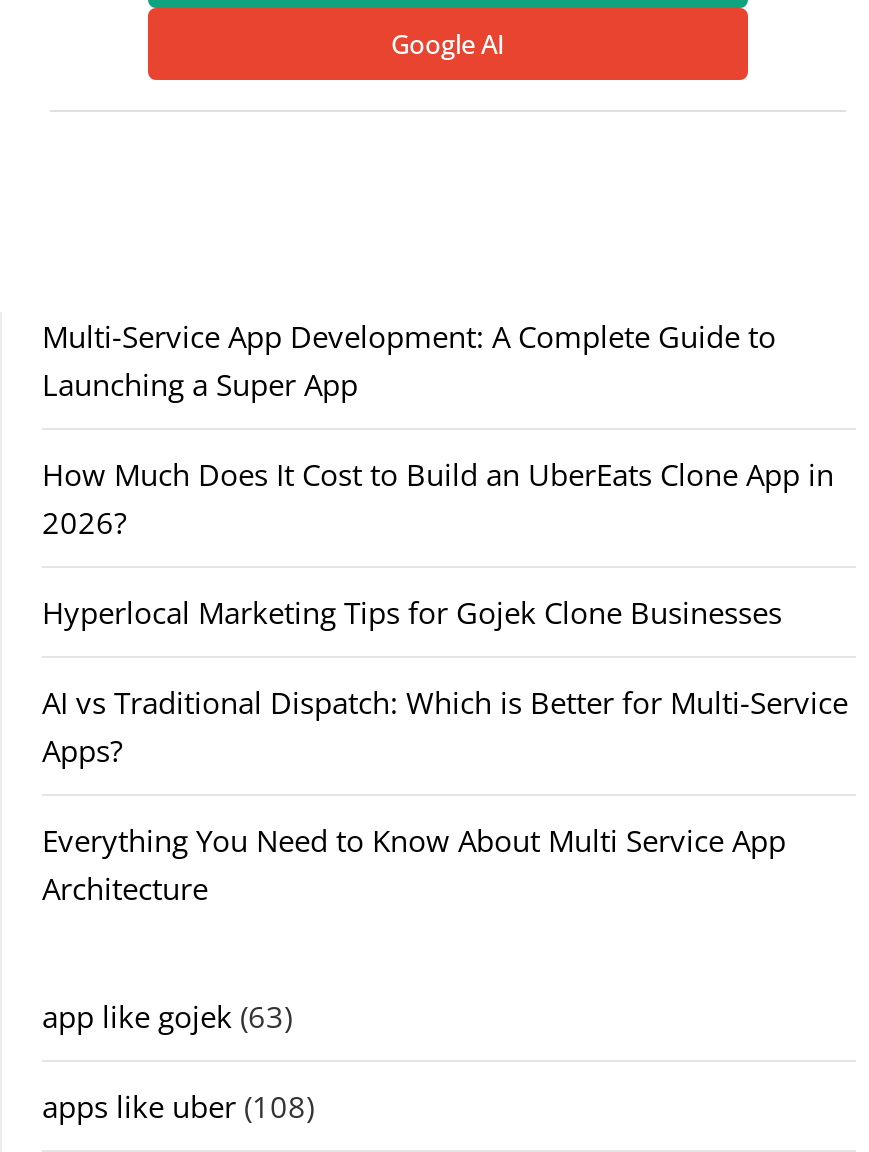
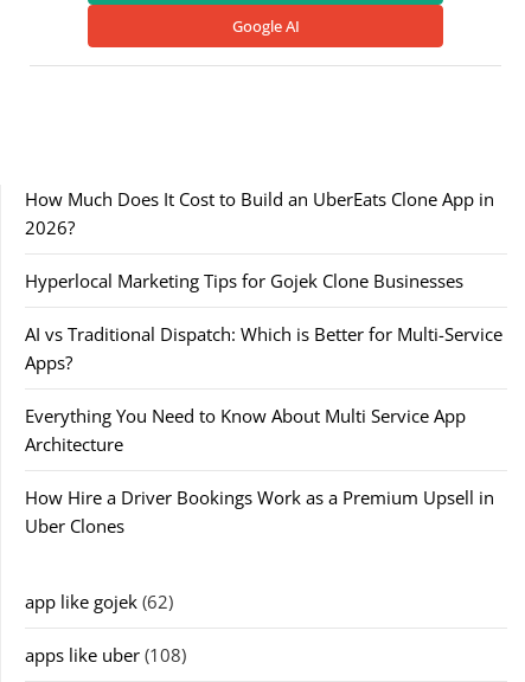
[42,316,776,404] Multi-Service App Development: A Complete Guide to | Launching a Super App -> none
moved [42,454,848,908] -> [25,187,502,456]: How Much Does It Cost to Build an UberEats Clone App in | 2026? | Hyperlocal Marketing Tips for Gojek Clone Businesses | AI vs Traditional Dispatch: Which is Better for Multi-Service | Apps? | Everything You Need to Know About Multi Service App | Architecture
[42,996,292,1036] app like gojek (63) -> [25,485,494,613] How Hire a Driver Bookings Work as a Premium Upsell in | Uber Clones | app like gojek (62)

